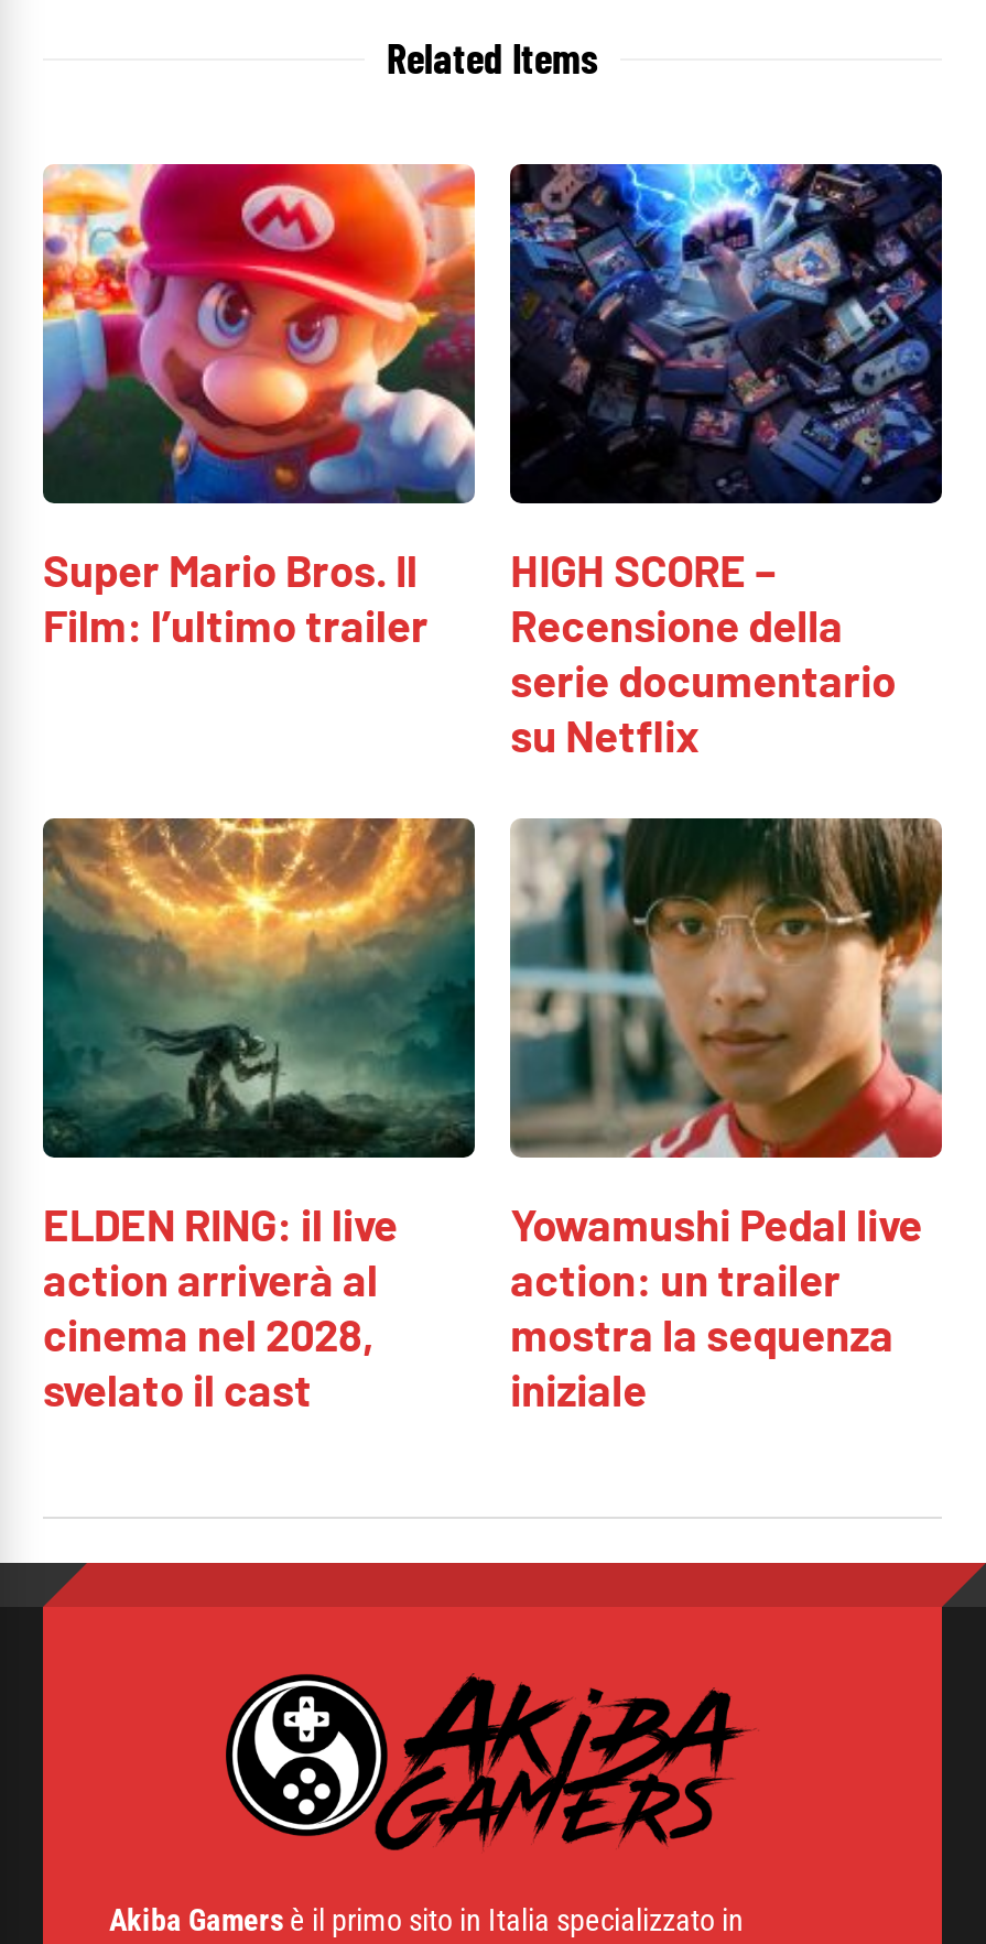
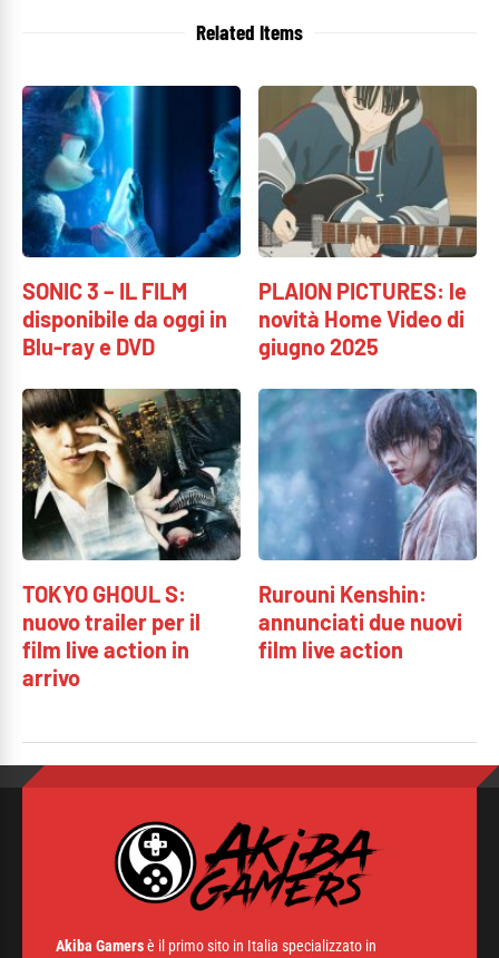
[41,162,477,650] [image] | Super Mario Bros. Il | Film: l’ultimo trailer -> [21,85,242,359] [image] | SONIC 3 – IL FILM | disponibile da oggi in | Blu-ray e DVD
[508,162,944,760] [image] | HIGH SCORE – | Recensione della | serie documentario | su Netflix -> [257,85,478,359] [image] | PLAION PICTURES: le | novità Home Video di | giugno 2025
[43,816,477,1415] [image] | ELDEN RING: il live | action arriverà al | cinema nel 2028, | svelato il cast -> [21,388,241,690] [image] | TOKYO GHOUL S: | nuovo trailer per il | film live action in | arrivo
[508,816,944,1415] [image] | Yowamushi Pedal live | action: un trailer | mostra la sequenza | iniziale -> [258,388,478,662] [image] | Rurouni Kenshin: | annunciati due nuovi | film live action

